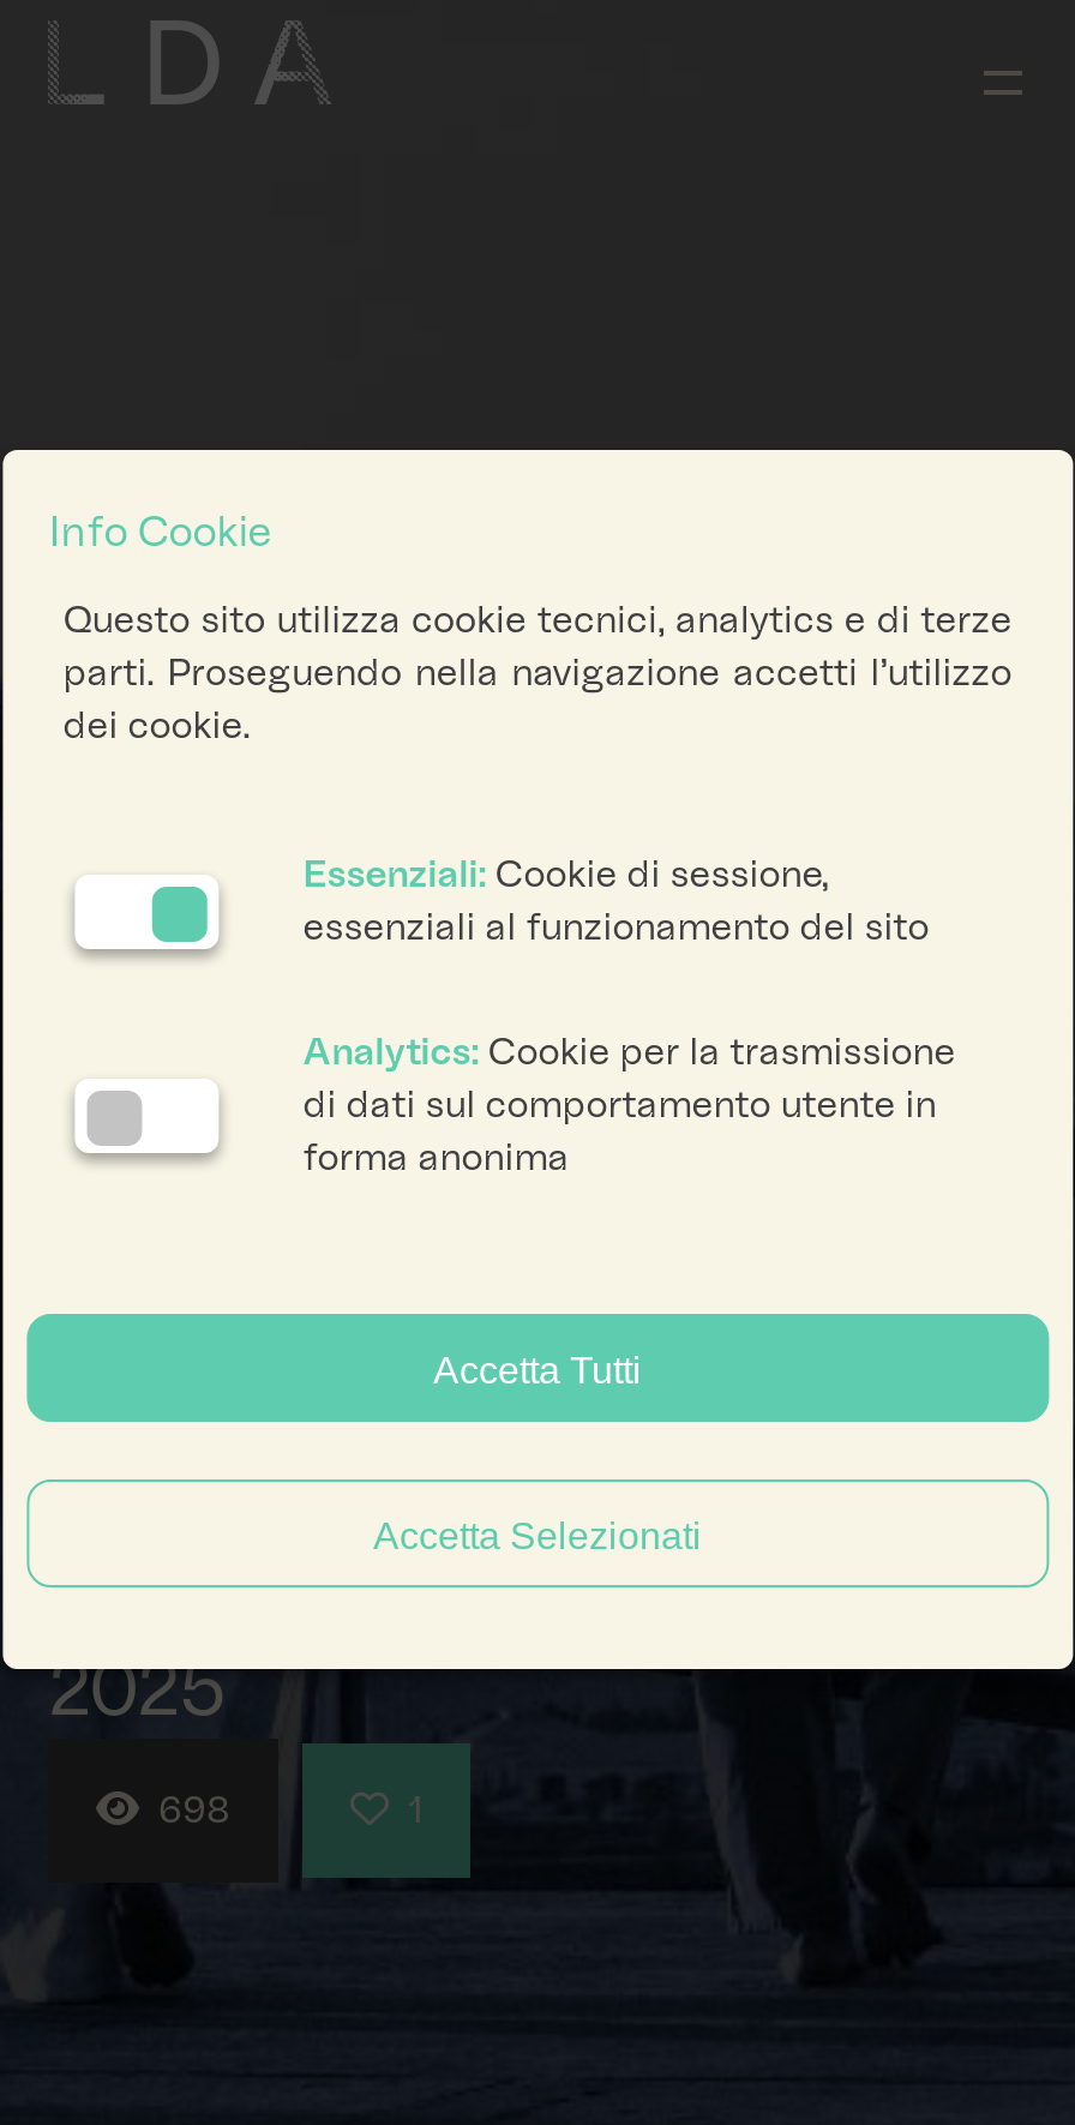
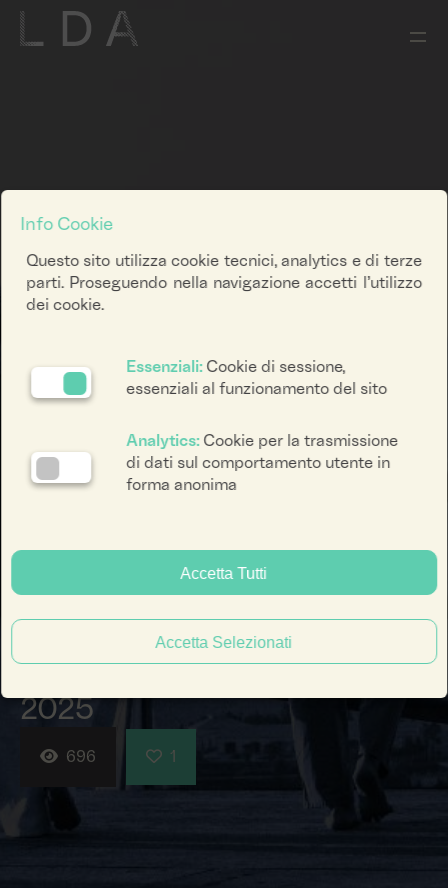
[158,1791,230,1830] 698 -> [66,749,96,765] 696

